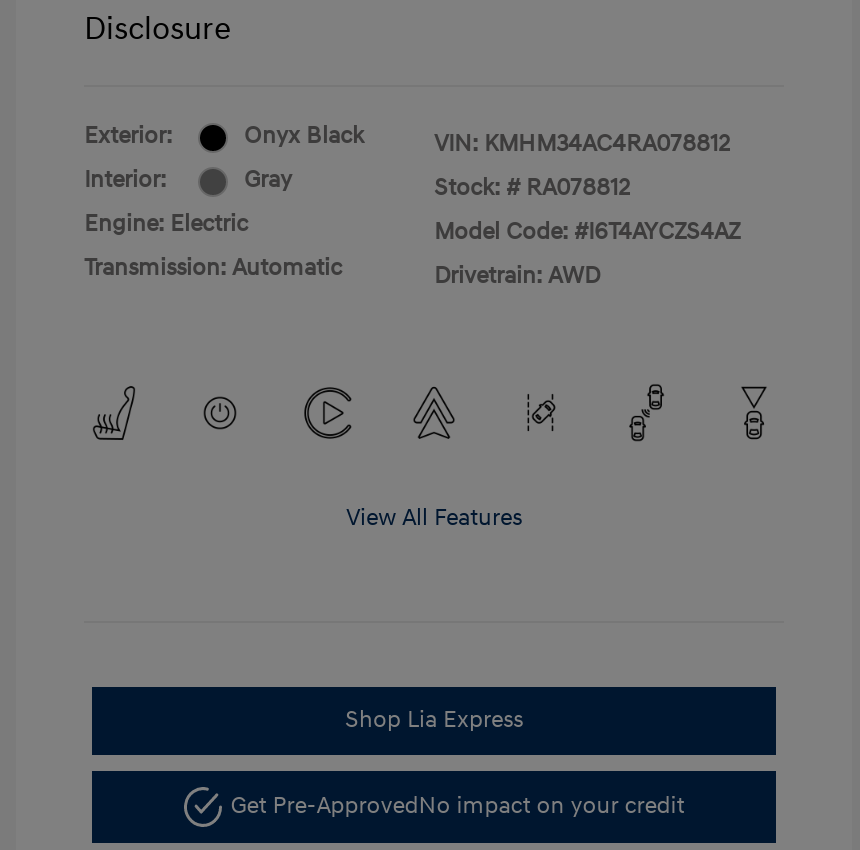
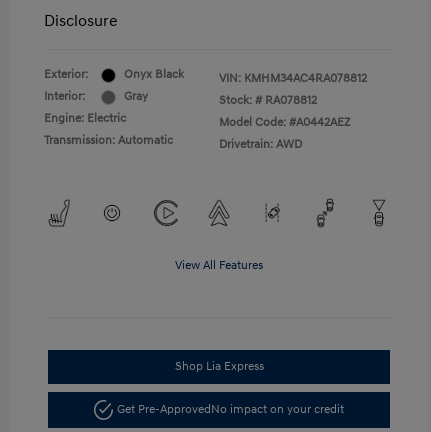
[434,217,740,247] Model Code: #I6T4AYCZS4AZ -> [219,115,350,130] Model Code: #A0442AEZ

